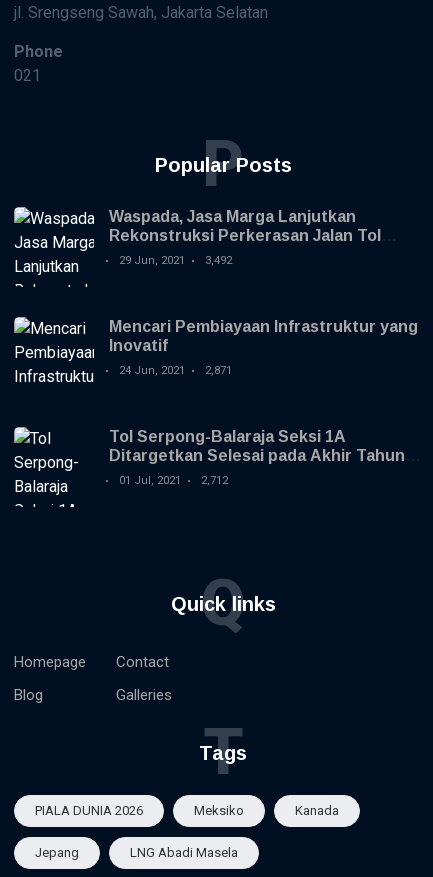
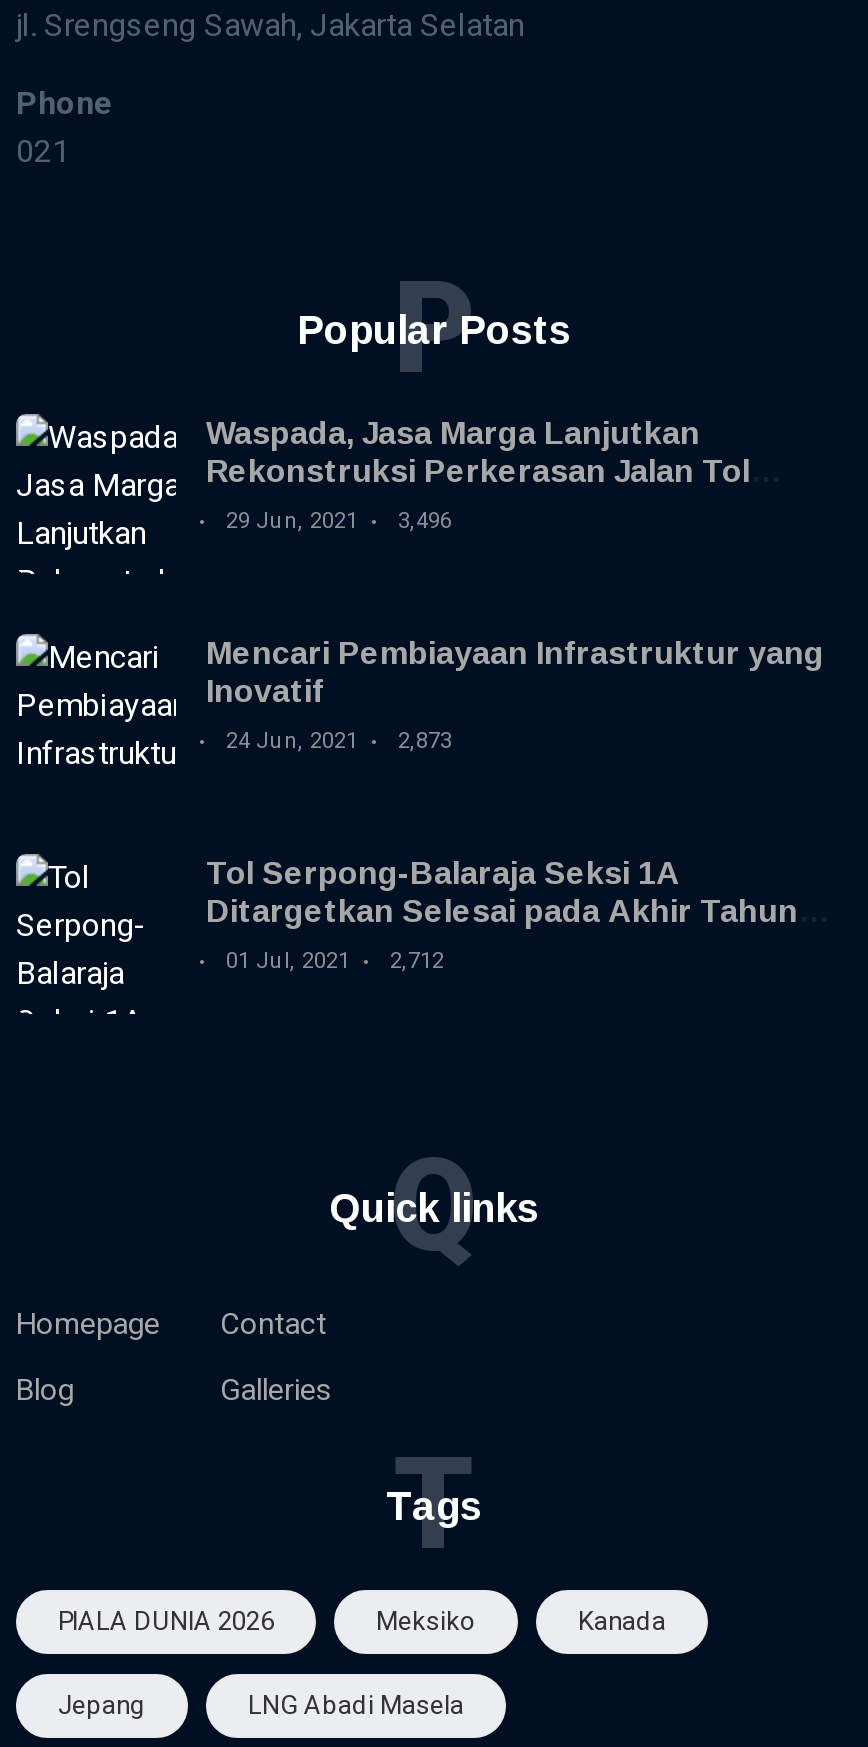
[205,254,232,267] 3,492 -> [398,508,452,534] 3,496
[119,364,232,377] 24 Jun, 2021 2,871 -> [226,728,452,754] 24 Jun, 2021 2,873

